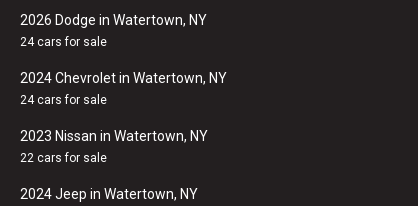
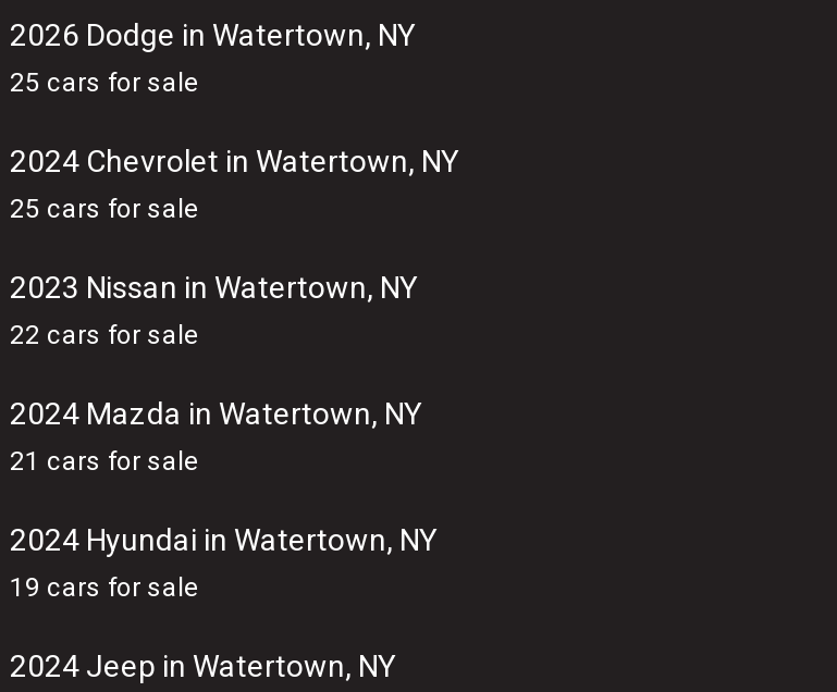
[20,35,107,49] 24 cars for sale -> [10,67,199,98] 25 cars for sale
[20,93,107,107] 24 cars for sale -> [10,194,199,224] 25 cars for sale
none -> [10,396,439,603] 2024 Mazda in Watertown, NY | 21 cars for sale | 2024 Hyundai in Watertown, NY | 19 cars for sale

